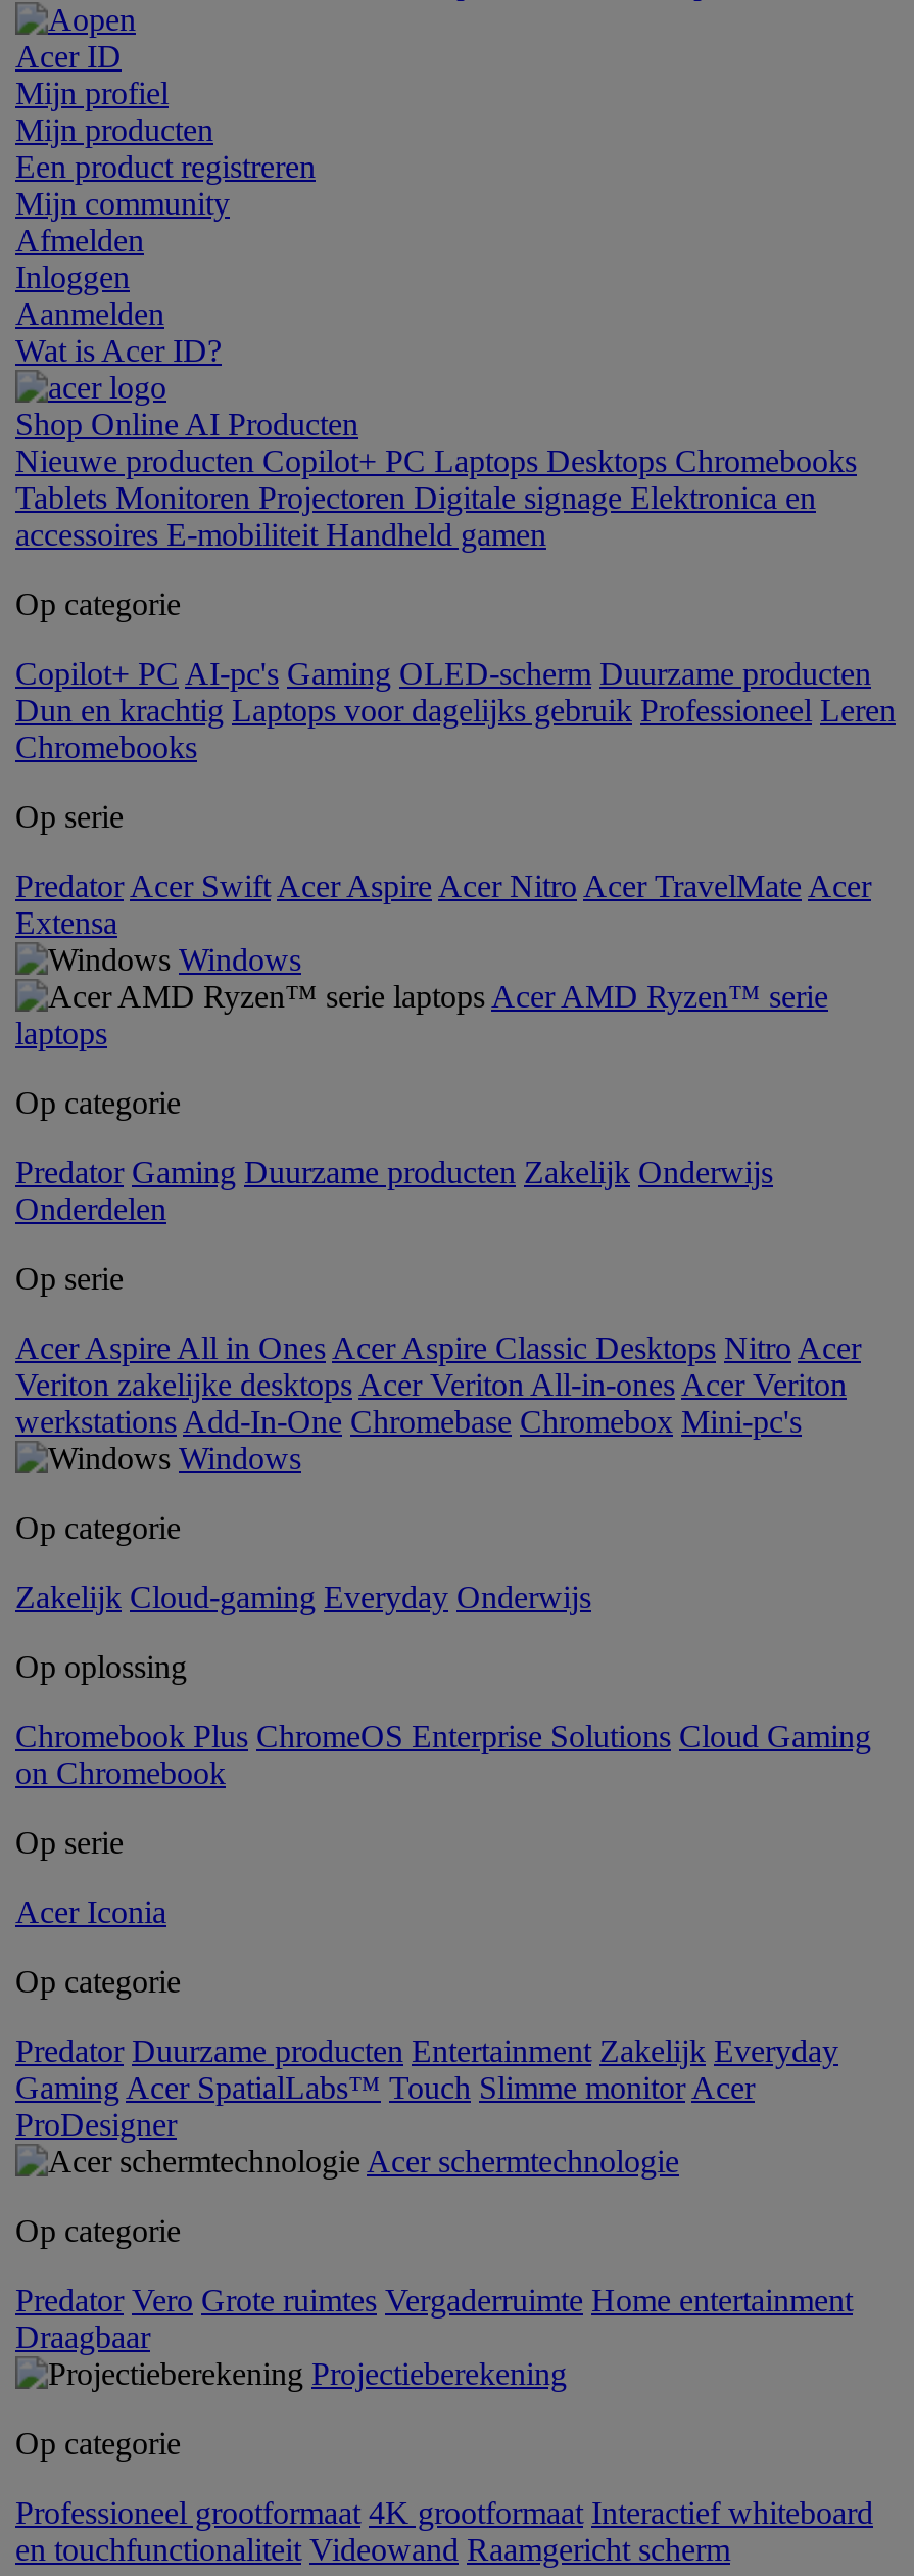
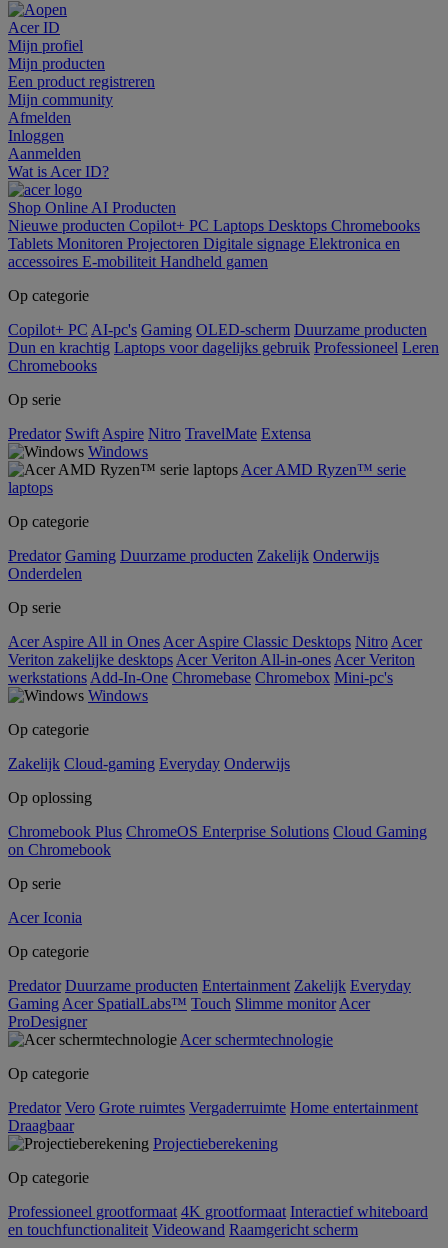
[15,869,871,940] Predator Acer Swift Acer Aspire Acer Nitro Acer TravelMate Acer | Extensa -> [8,425,311,442] Predator Swift Aspire Nitro TravelMate Extensa

